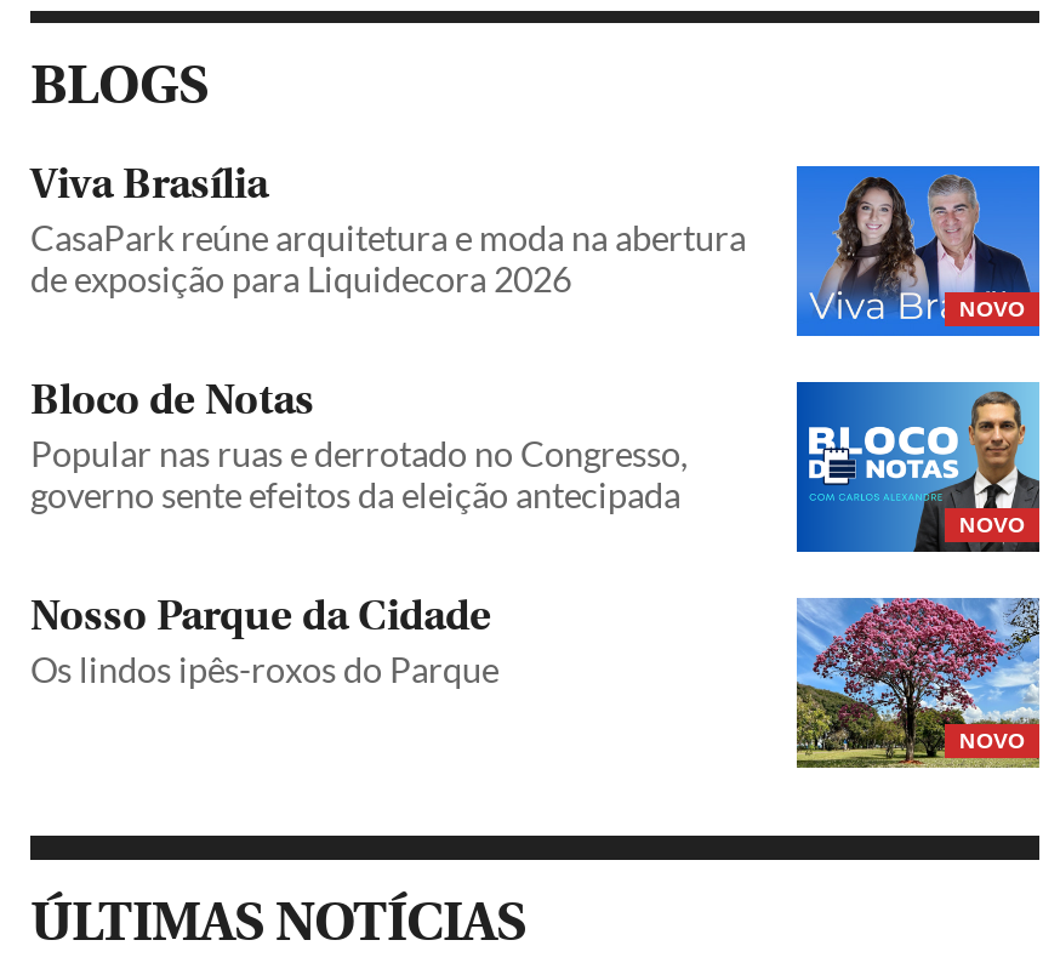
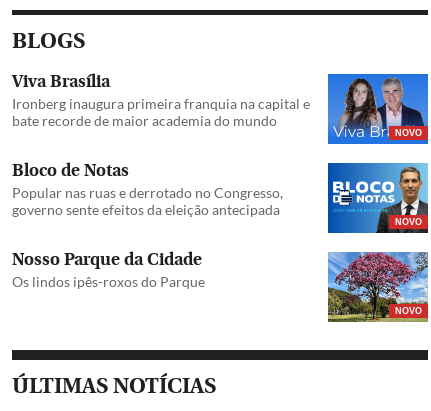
[30,216,746,298] CasaPark reúne arquitetura e moda na abertura | de exposição para Liquidecora 2026 -> [12,94,310,128] Ironberg inaugura primeira franquia na capital e | bate recorde de maior academia do mundo

